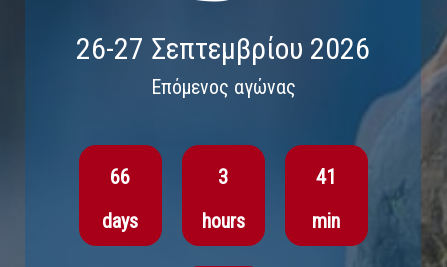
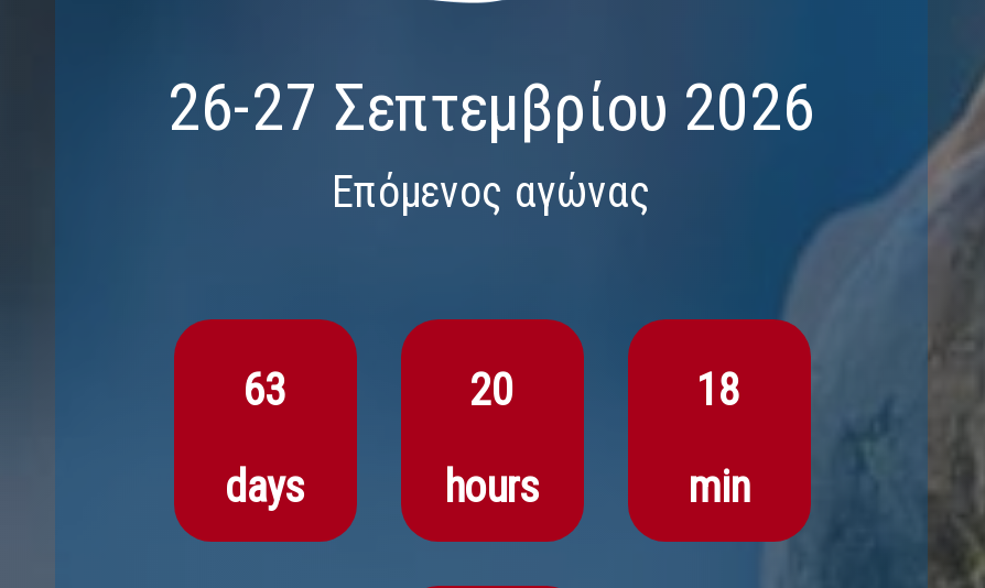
[110,165,130,189] 66 -> [242,363,286,416] 63
[218,165,228,189] 3 -> [469,363,513,416] 20
[316,165,336,189] 41 -> [696,363,740,416] 18

